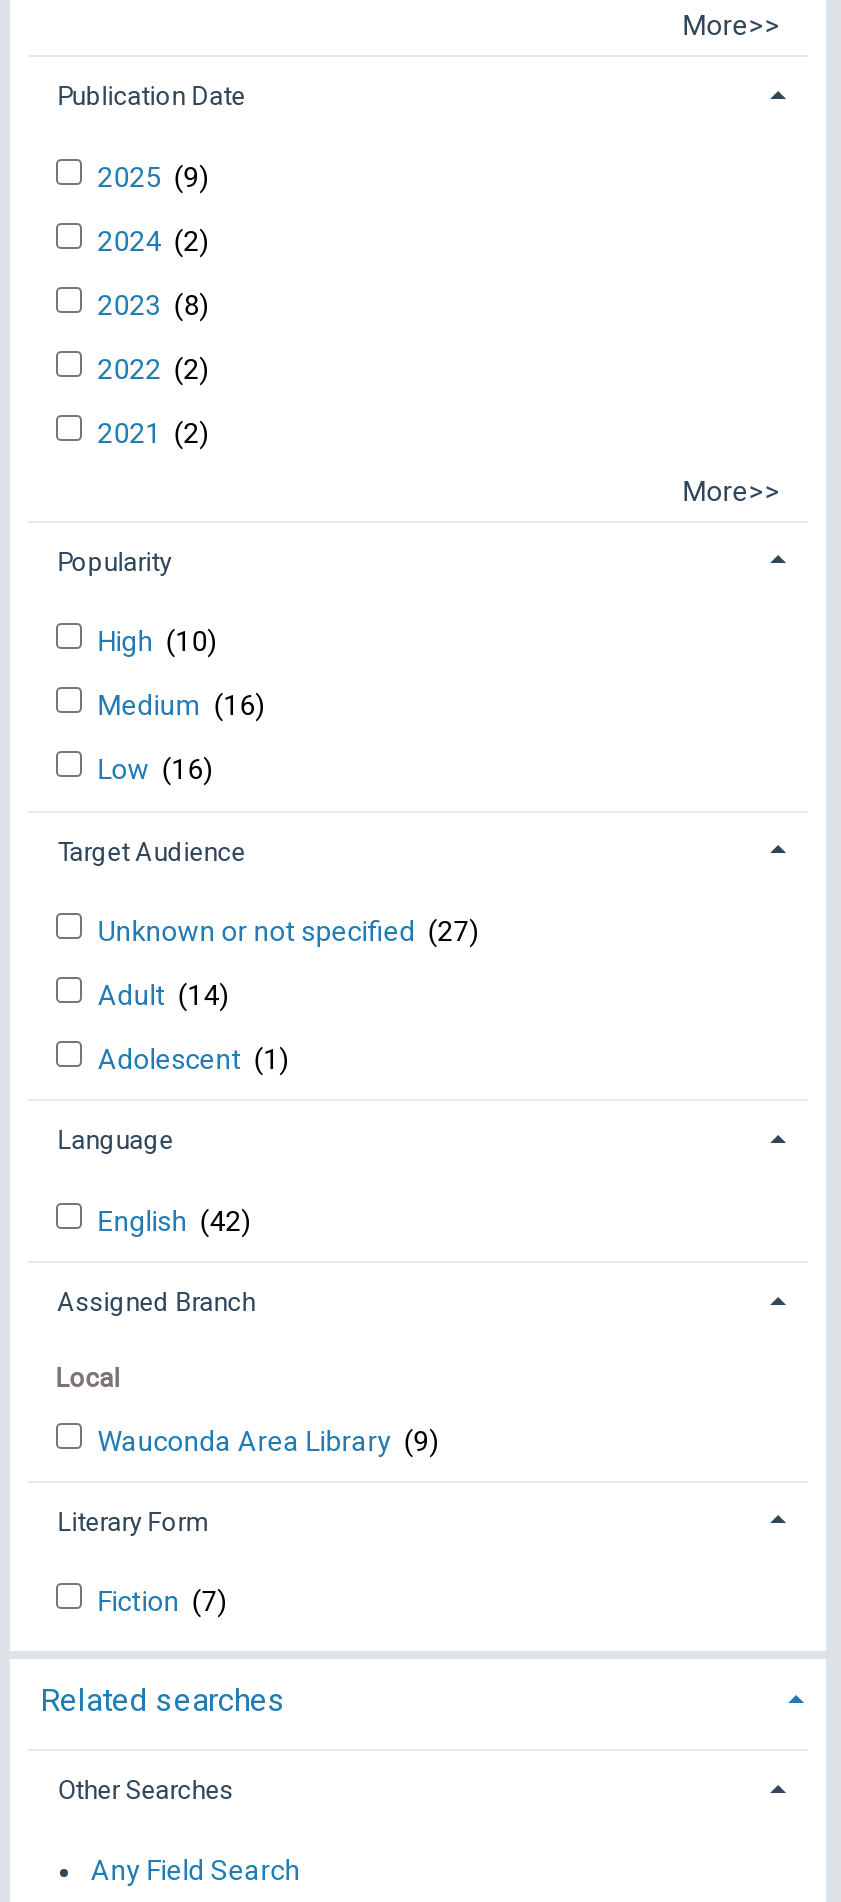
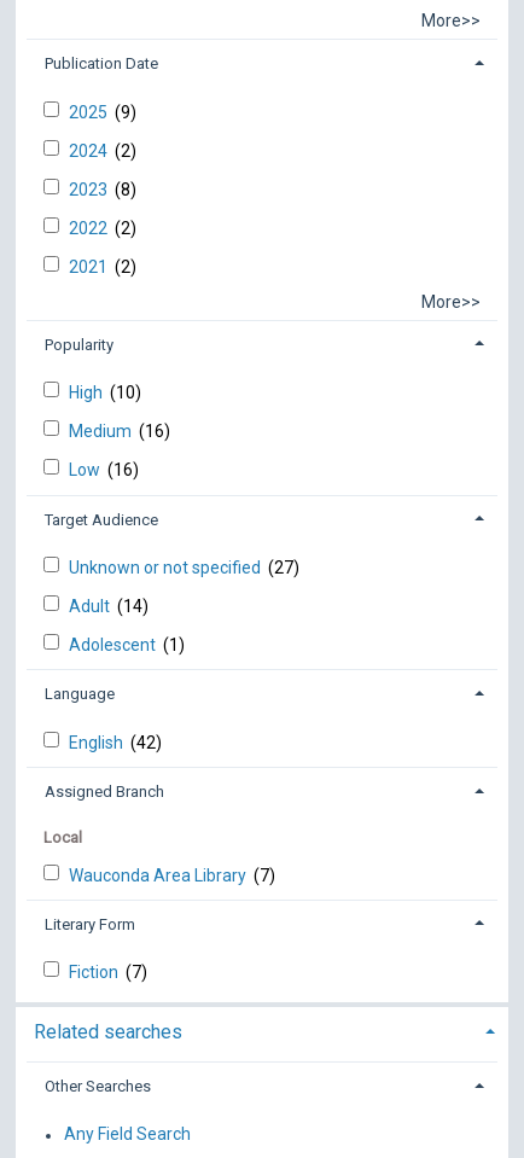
[98,1424,440,1456] Wauconda Area Library (9) -> [69,865,275,884] Wauconda Area Library (7)

